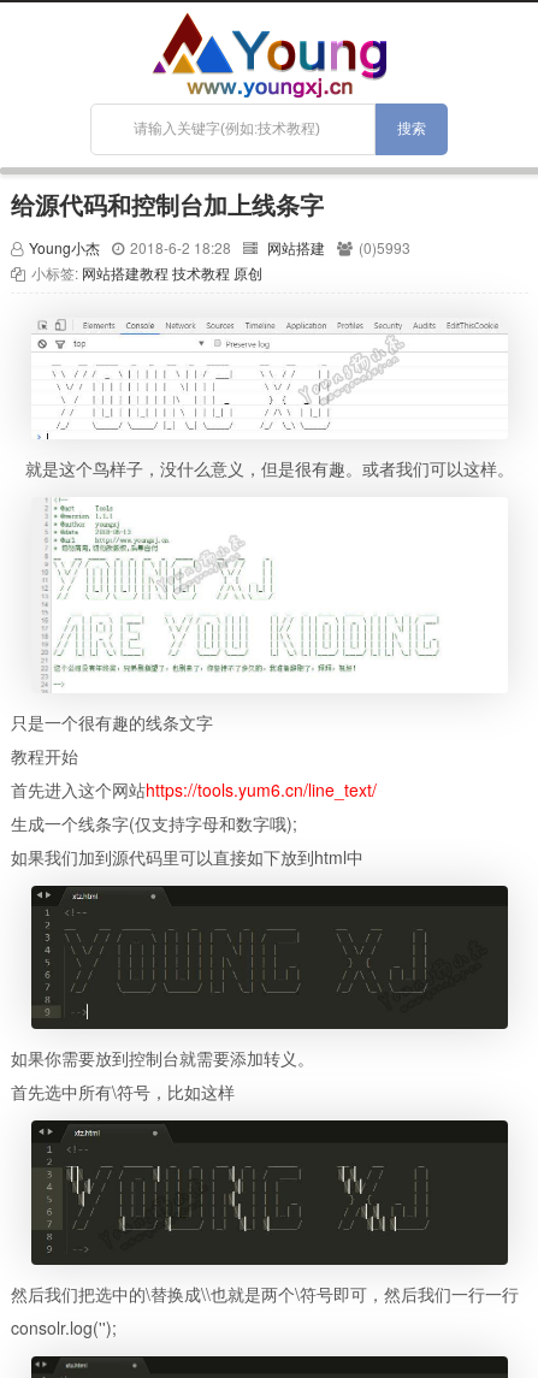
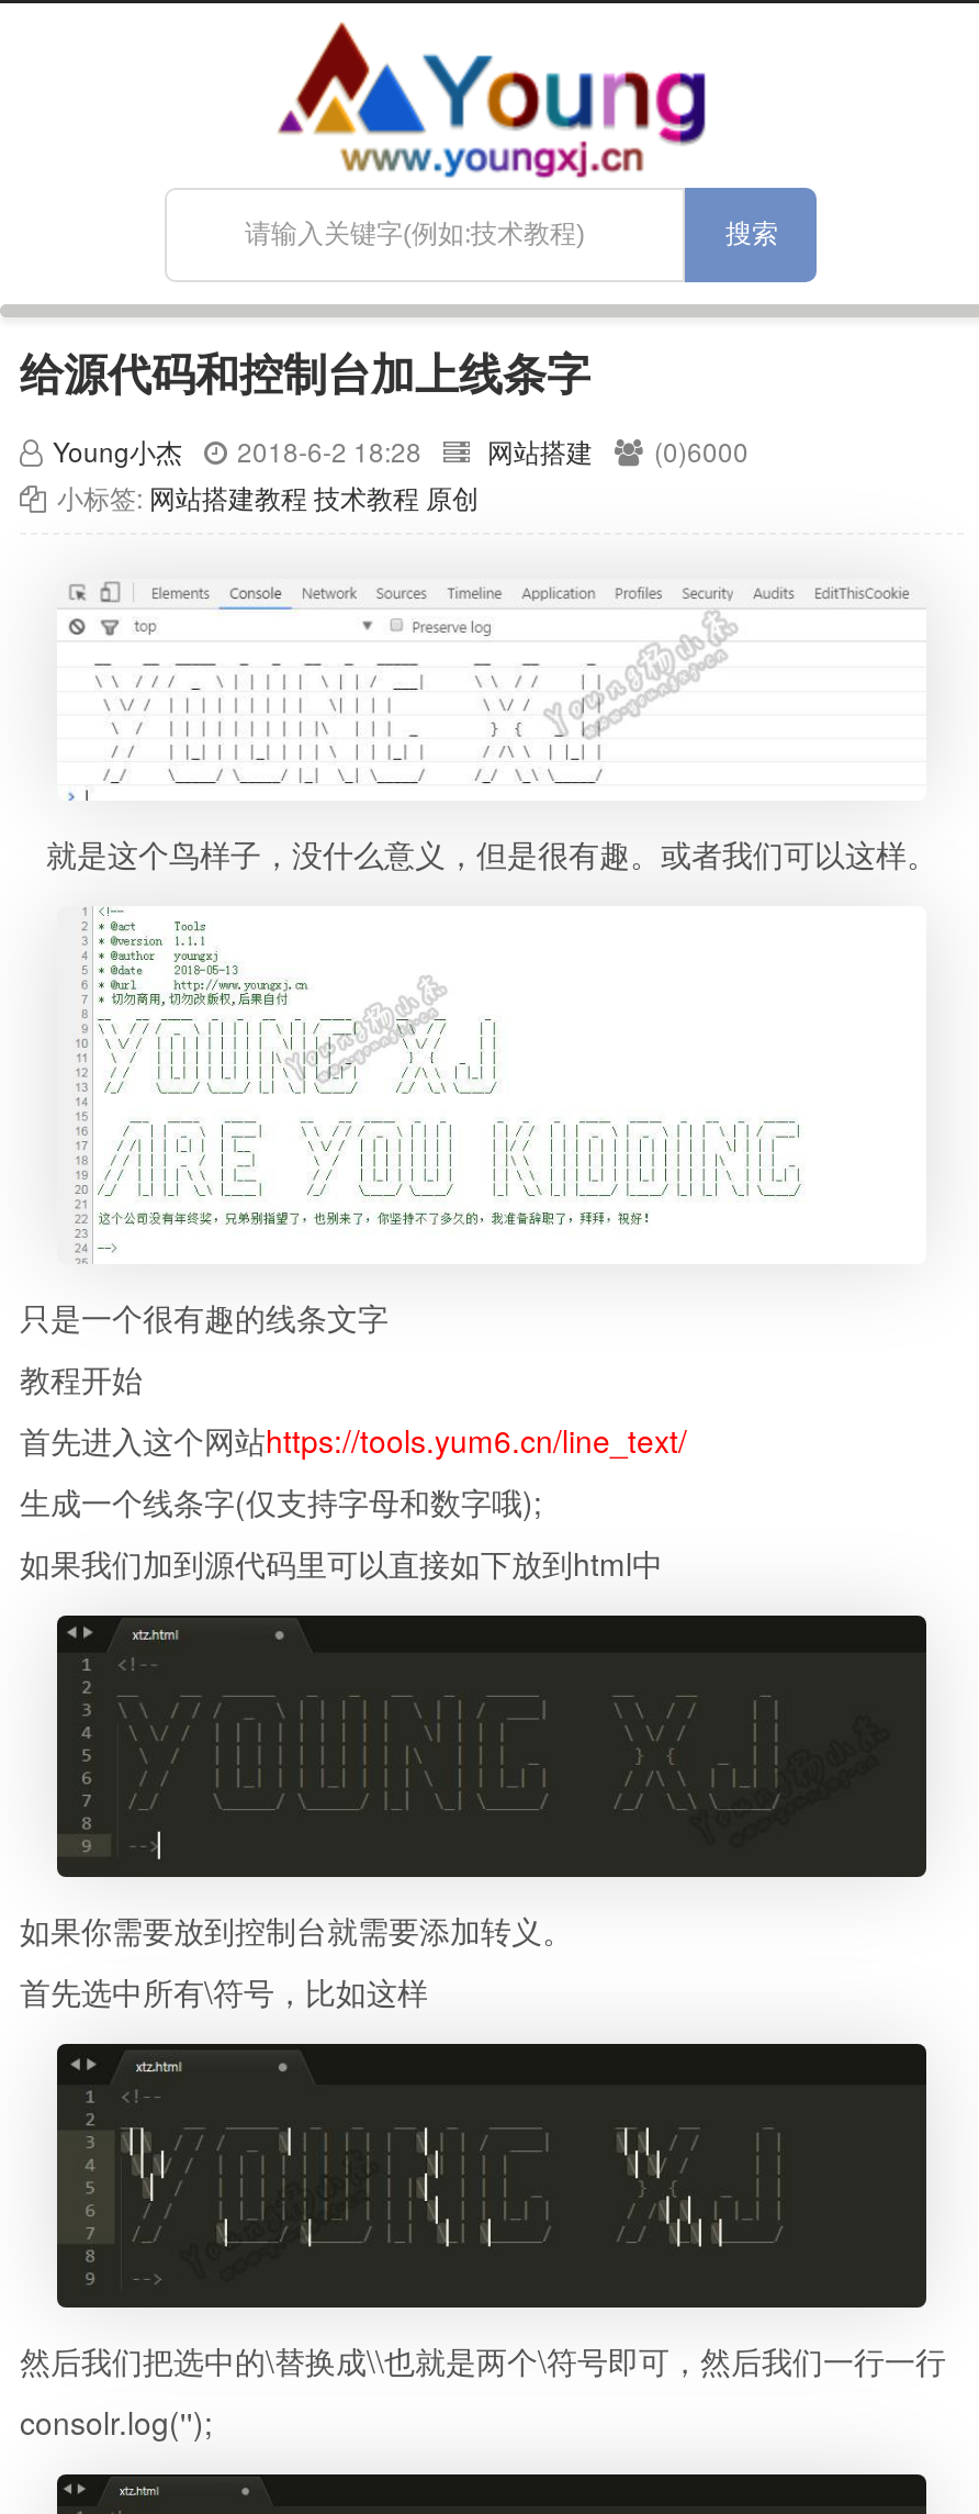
[29,237,410,258] Young小杰 2018-6-2 18:28 网站搭建 (0)5993 -> [53,432,749,469] Young小杰 2018-6-2 18:28 网站搭建 (0)6000

